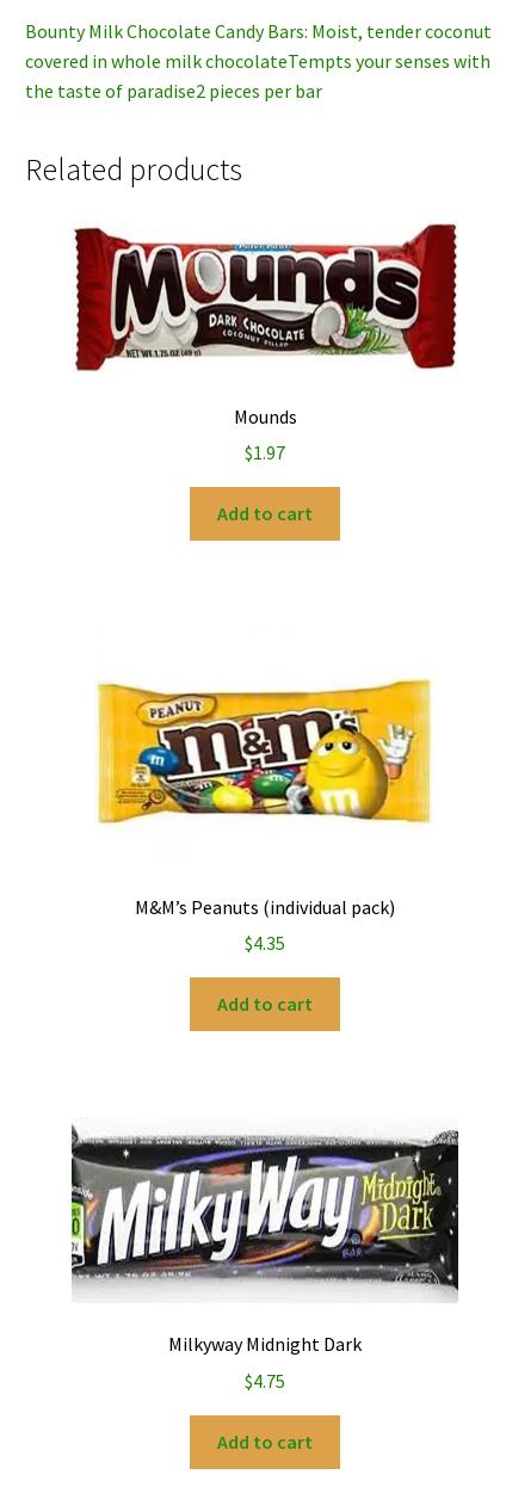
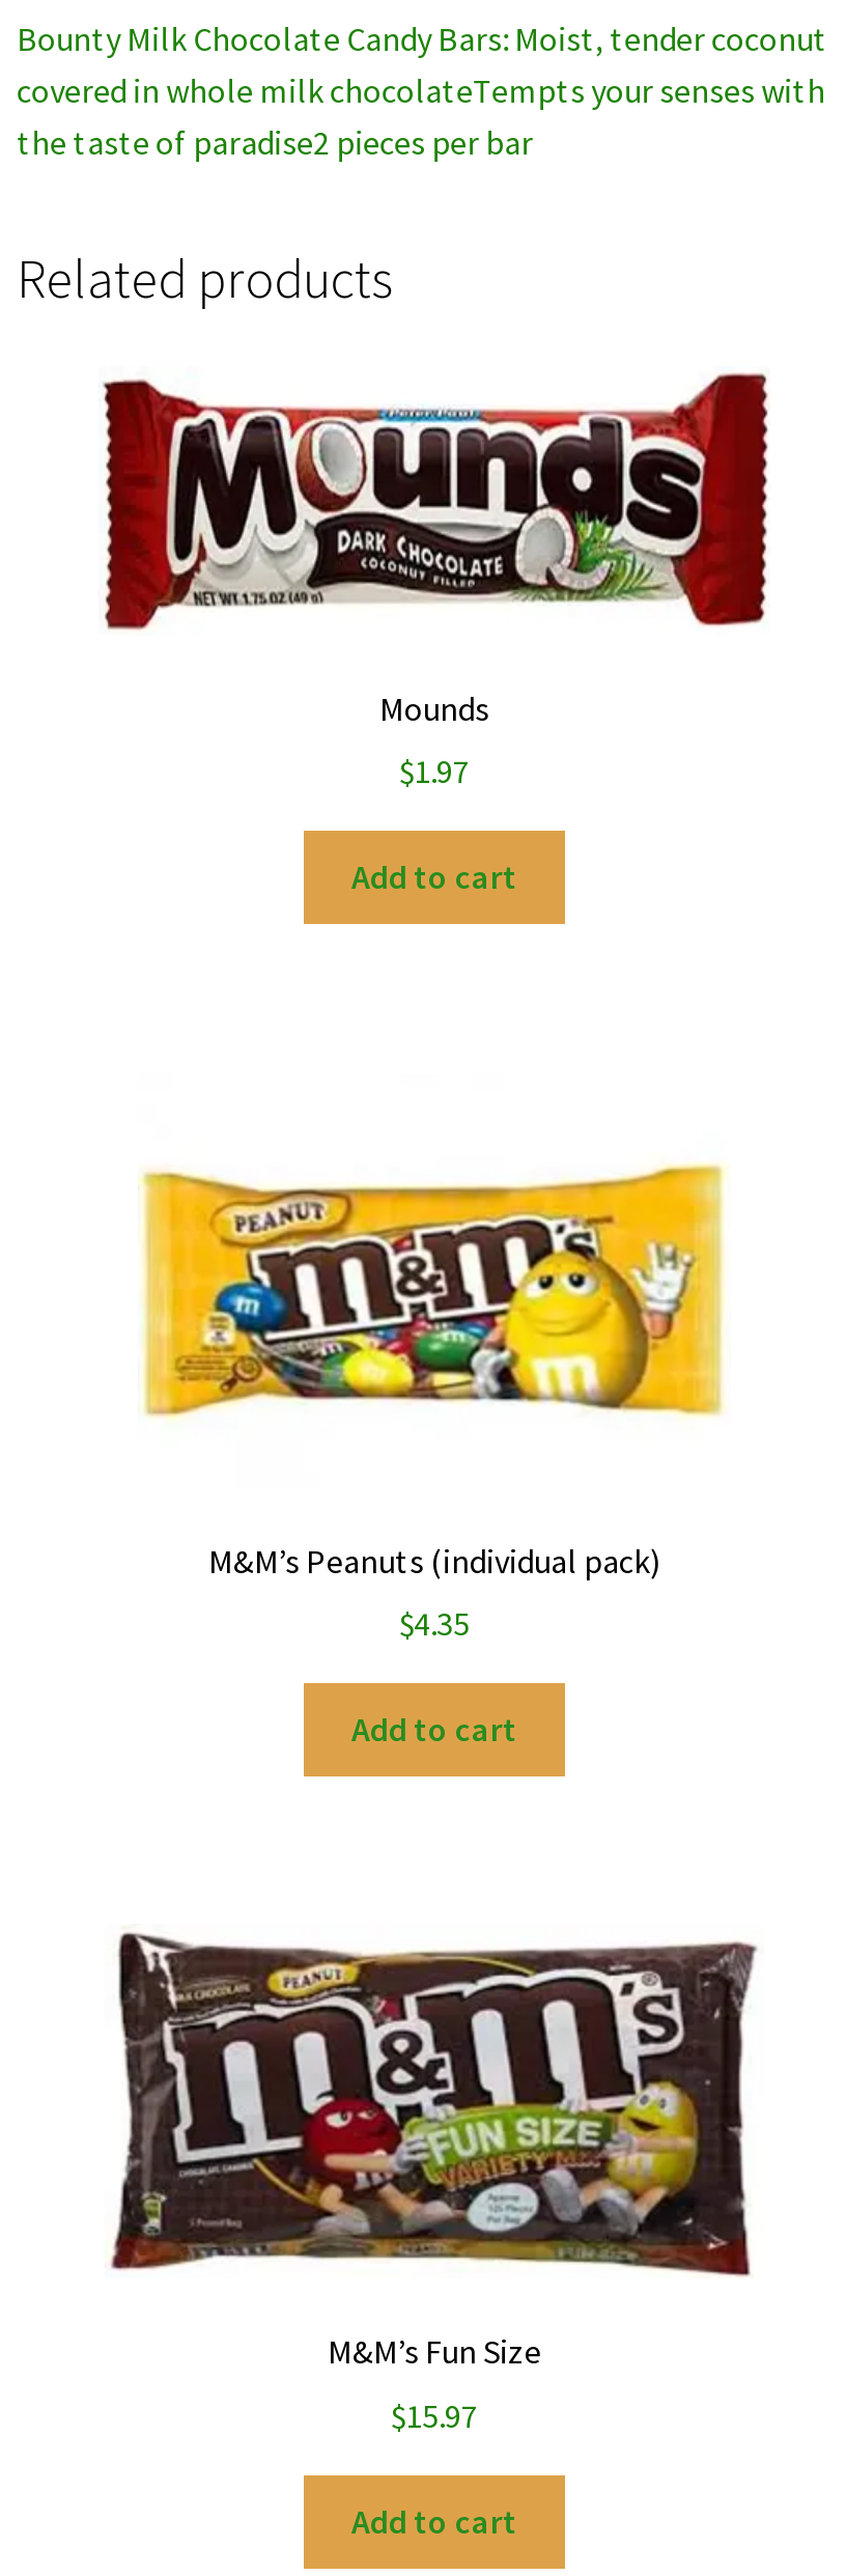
[70,1122,459,1356] [image] | Milkyway Midnight Dark -> [98,1930,770,2373] [image] | M&M’s Fun Size
[245,1369,285,1393] $4.75 -> [391,2395,478,2436] $15.97

